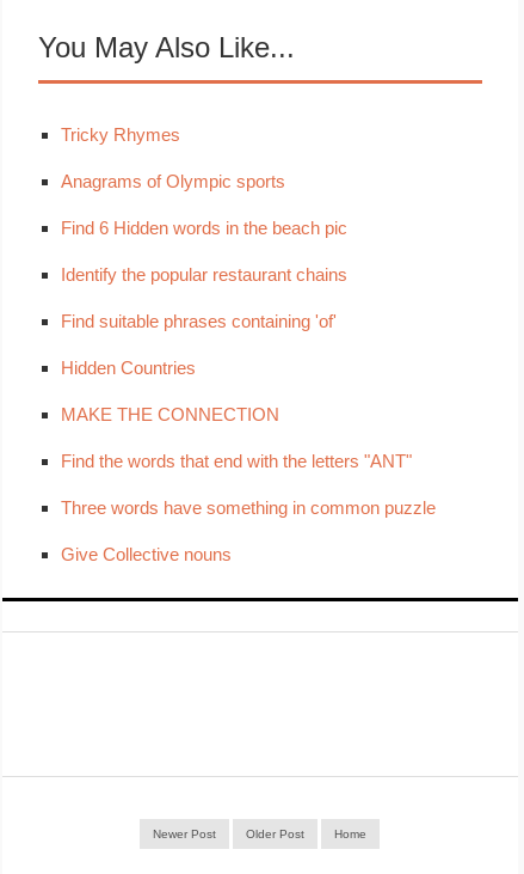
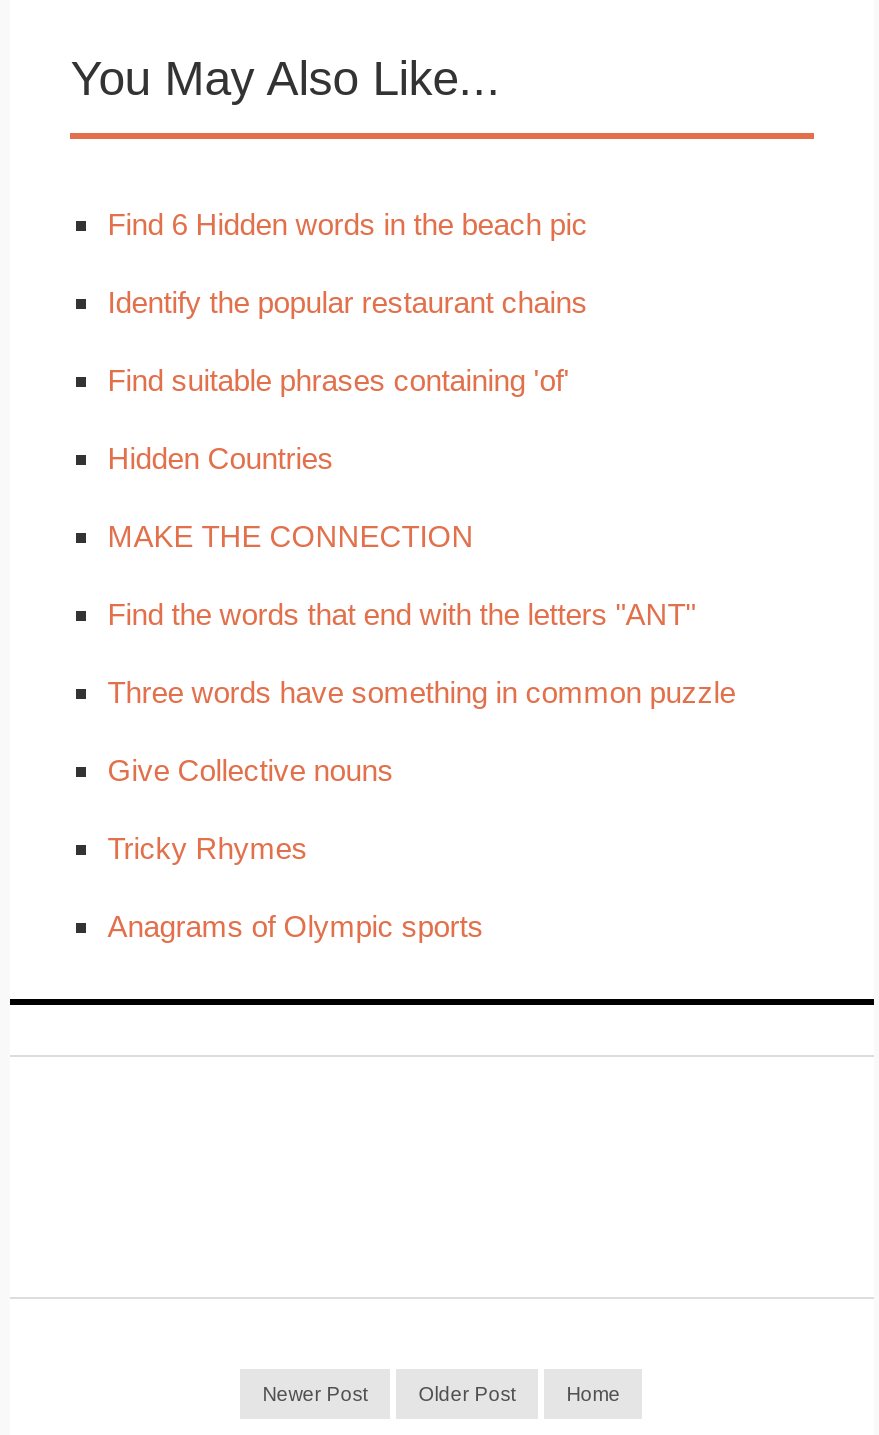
moved [61,124,285,191] -> [108,831,484,943]: Tricky Rhymes | Anagrams of Olympic sports
moved [61,218,435,564] -> [108,207,736,787]: Find 6 Hidden words in the beach pic | Identify the popular restaurant chains | Find suitable phrases containing 'of' | Hidden Countries | MAKE THE CONNECTION | Find the words that end with the letters "ANT" | Three words have something in common puzzle | Give Collective nouns

